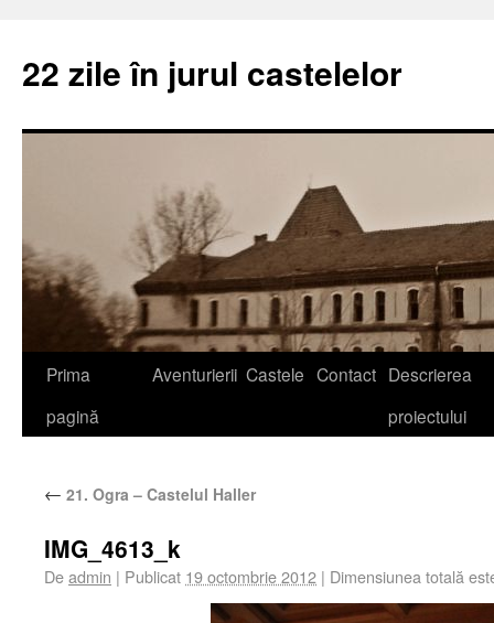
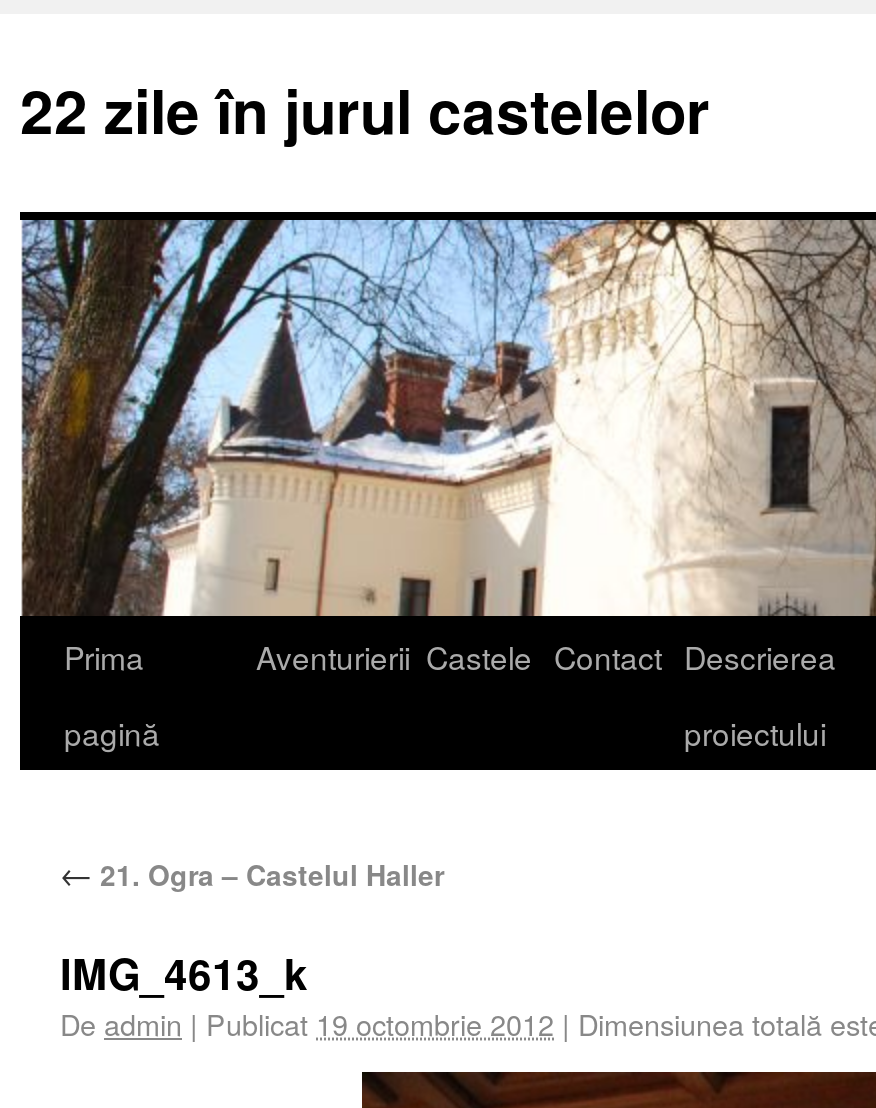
[22,132,491,353] [image] -> [20,218,870,618] [image]

